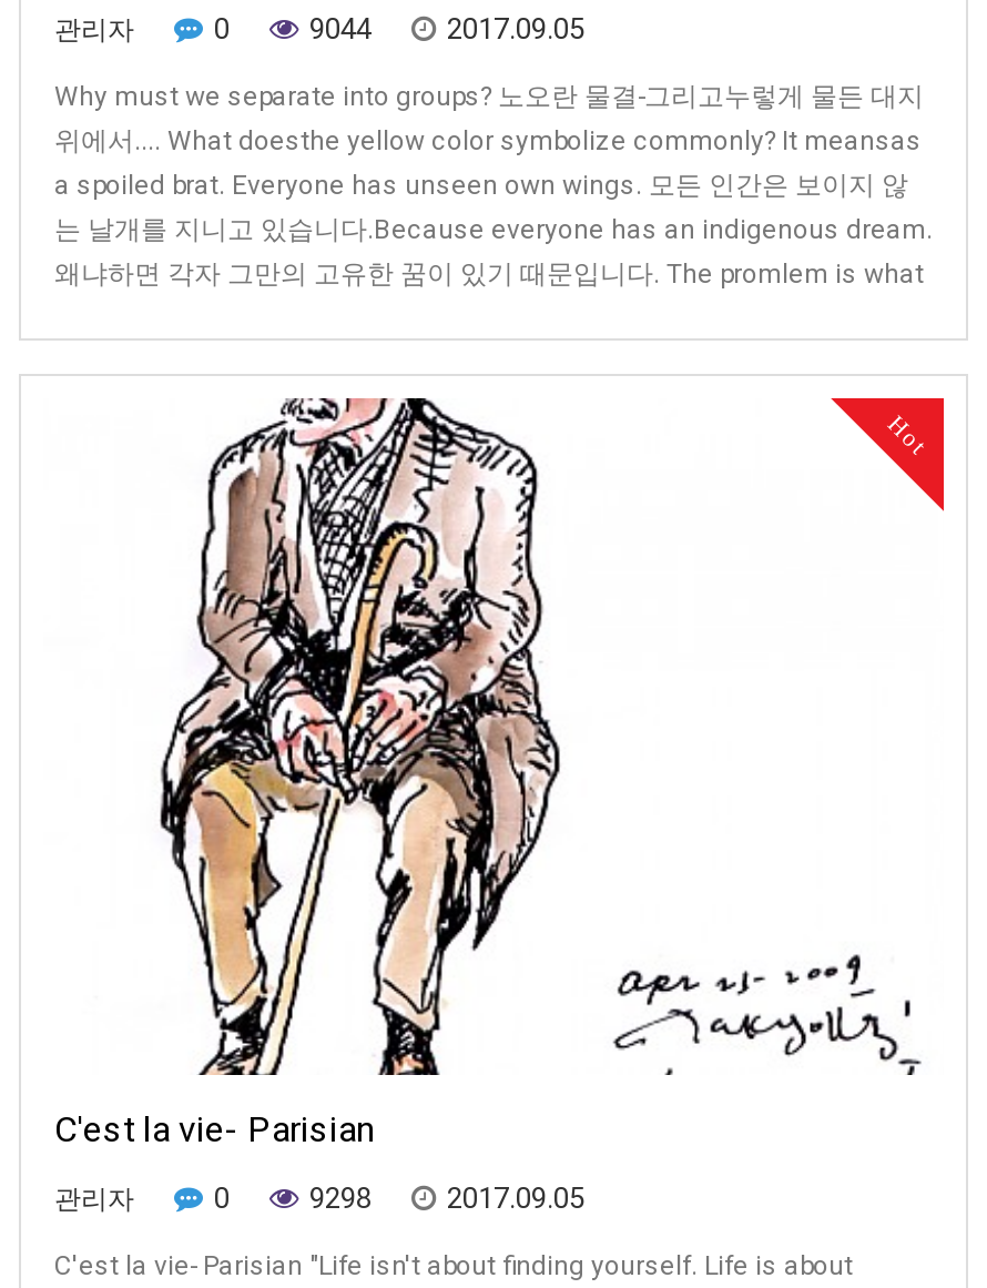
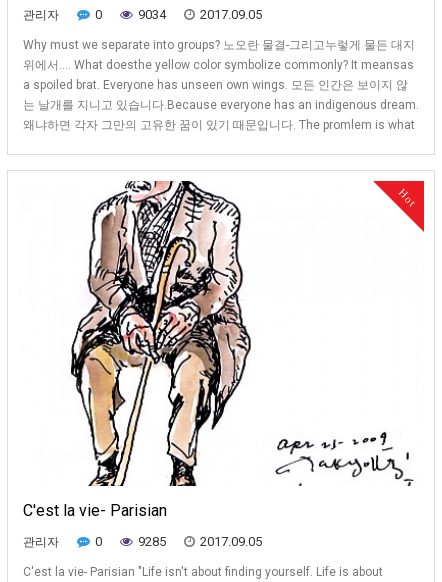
[207,12,584,45] 0 9044 2017.09.05 -> [92,7,262,22] 0 9034 2017.09.05
[207,1180,584,1214] 0 9298 2017.09.05 -> [92,533,262,548] 0 9285 2017.09.05

